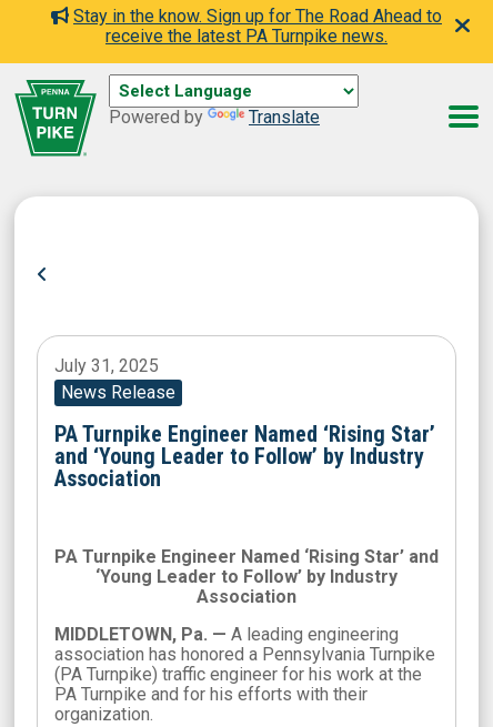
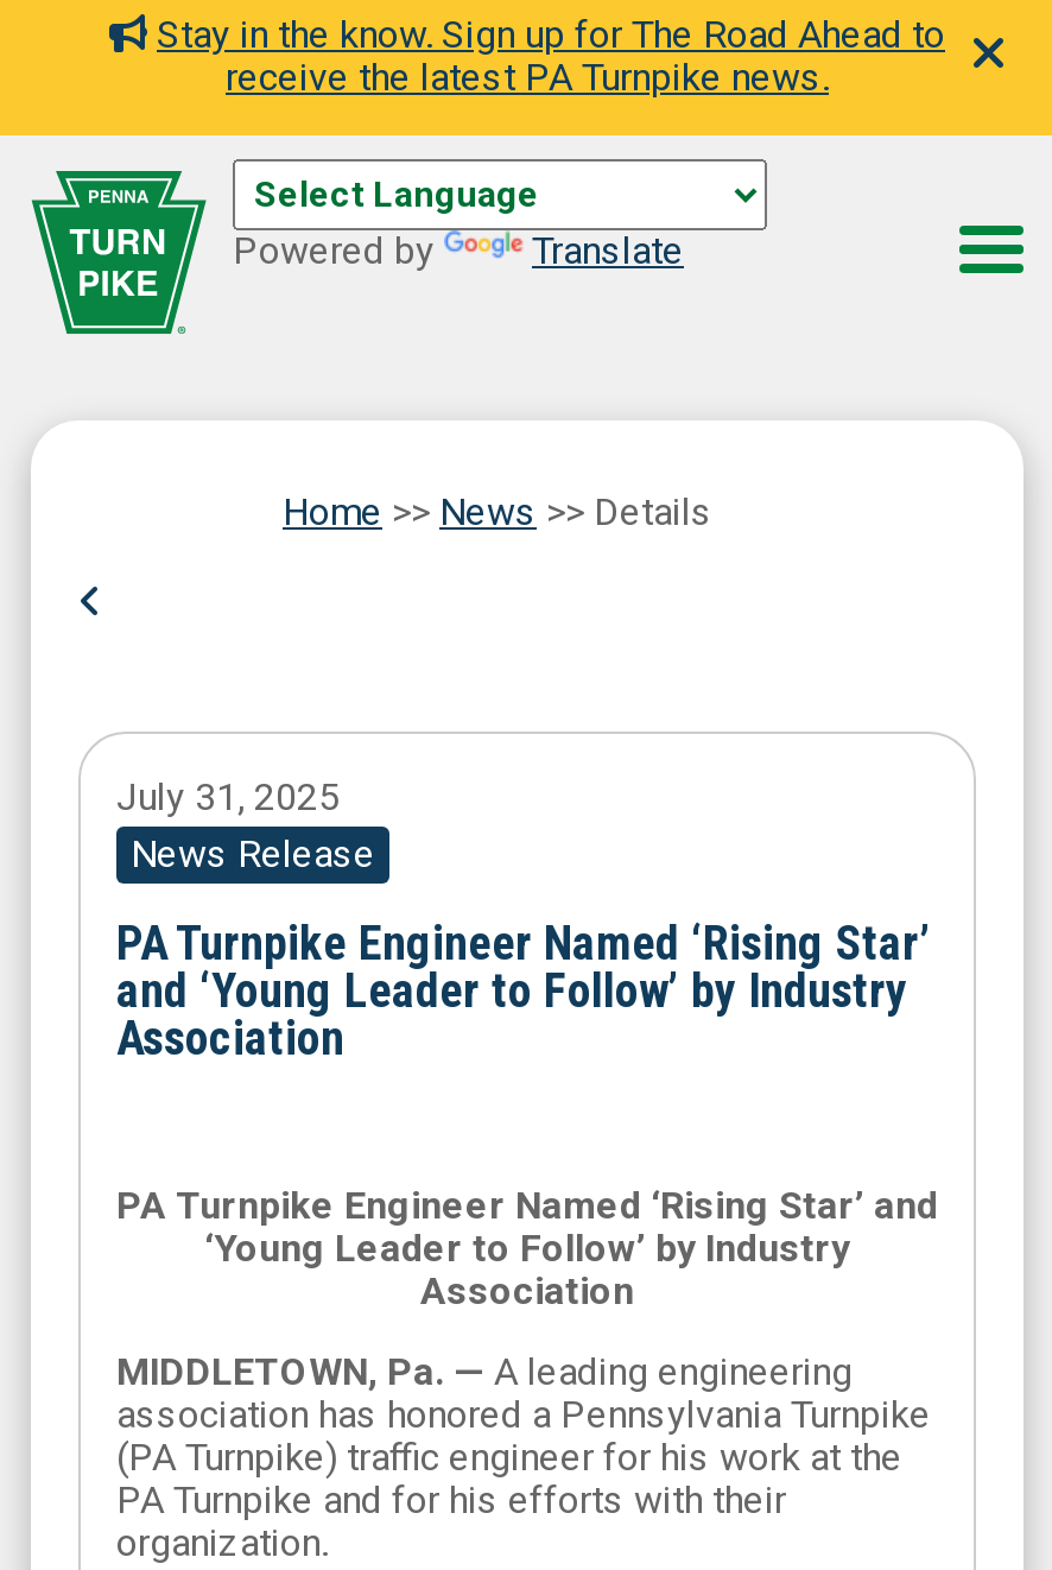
none -> [283,489,712,534] Home >> News >> Details

